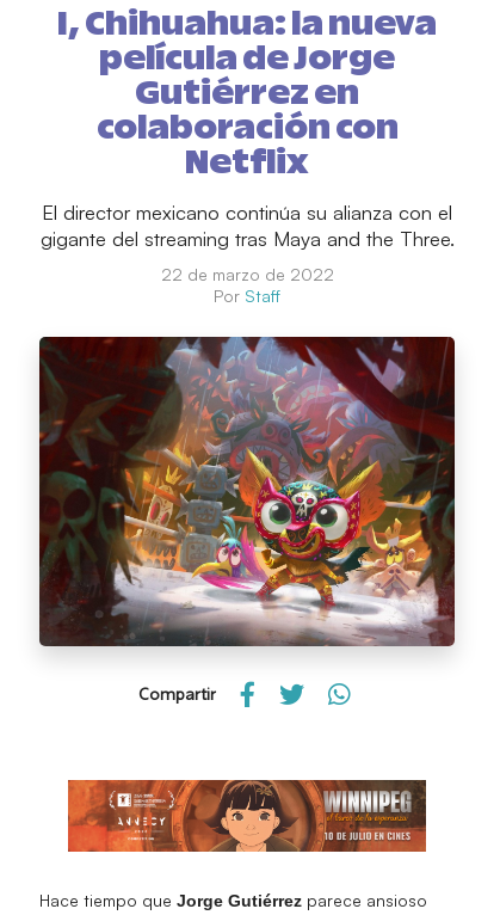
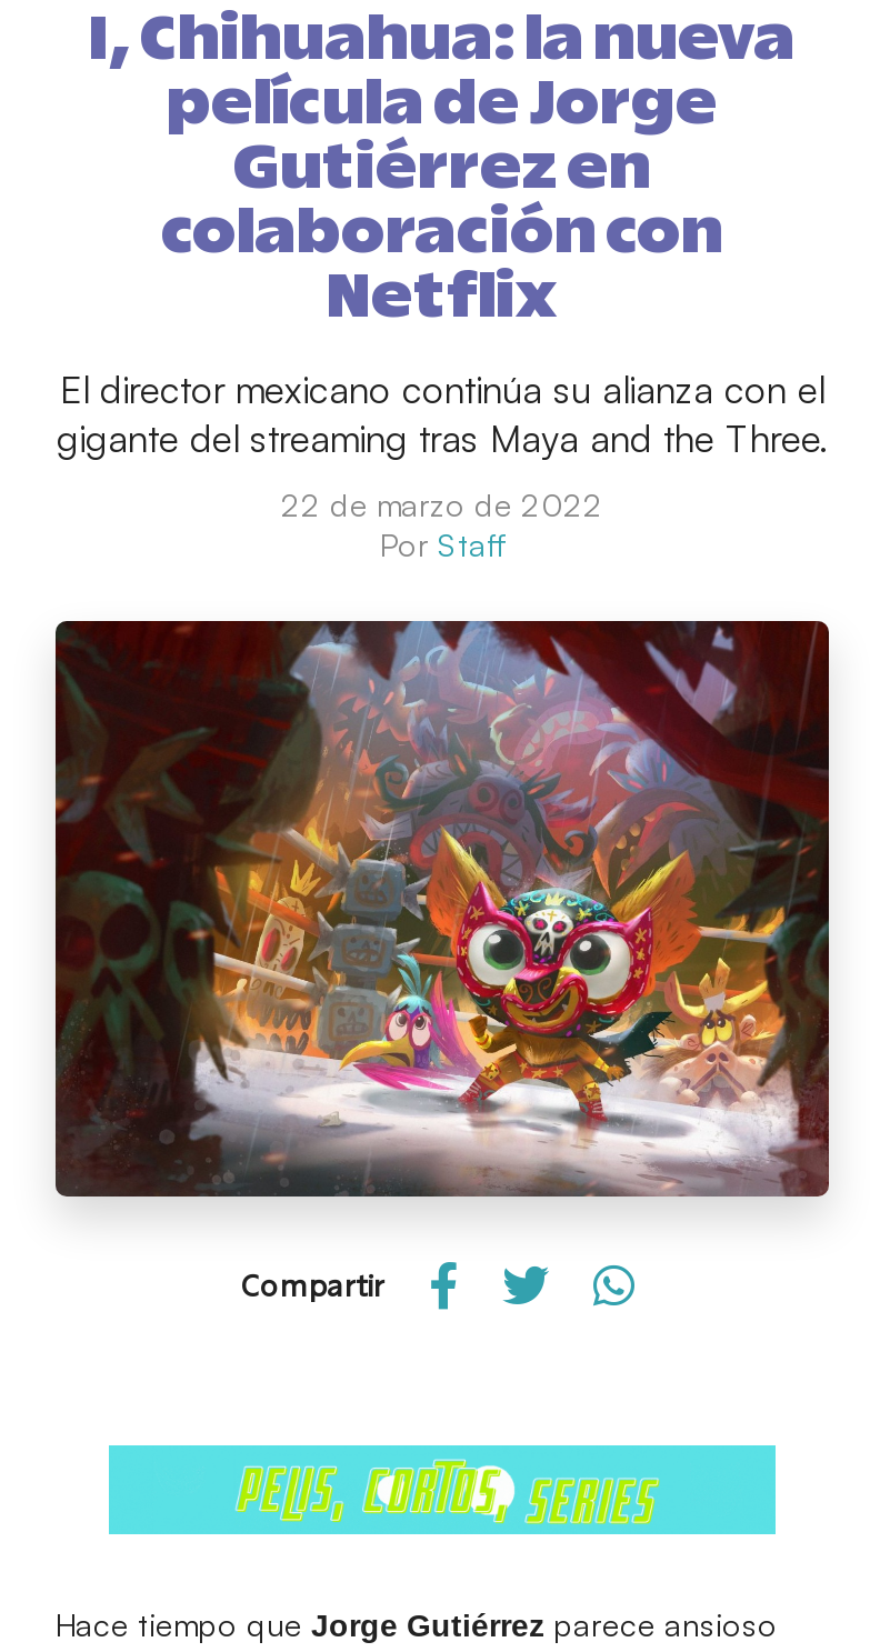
[67,779,427,853] [image] -> [107,1443,778,1536] [image]

